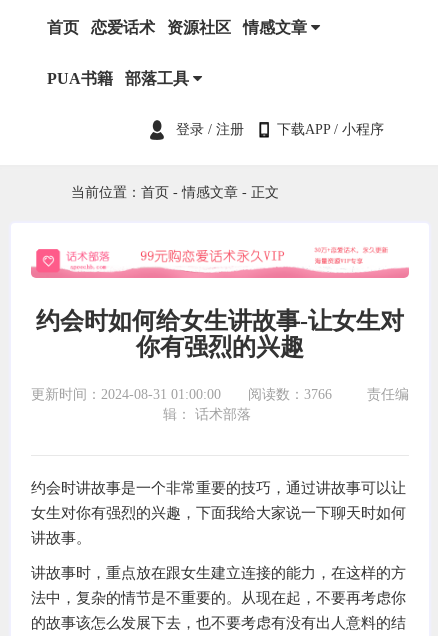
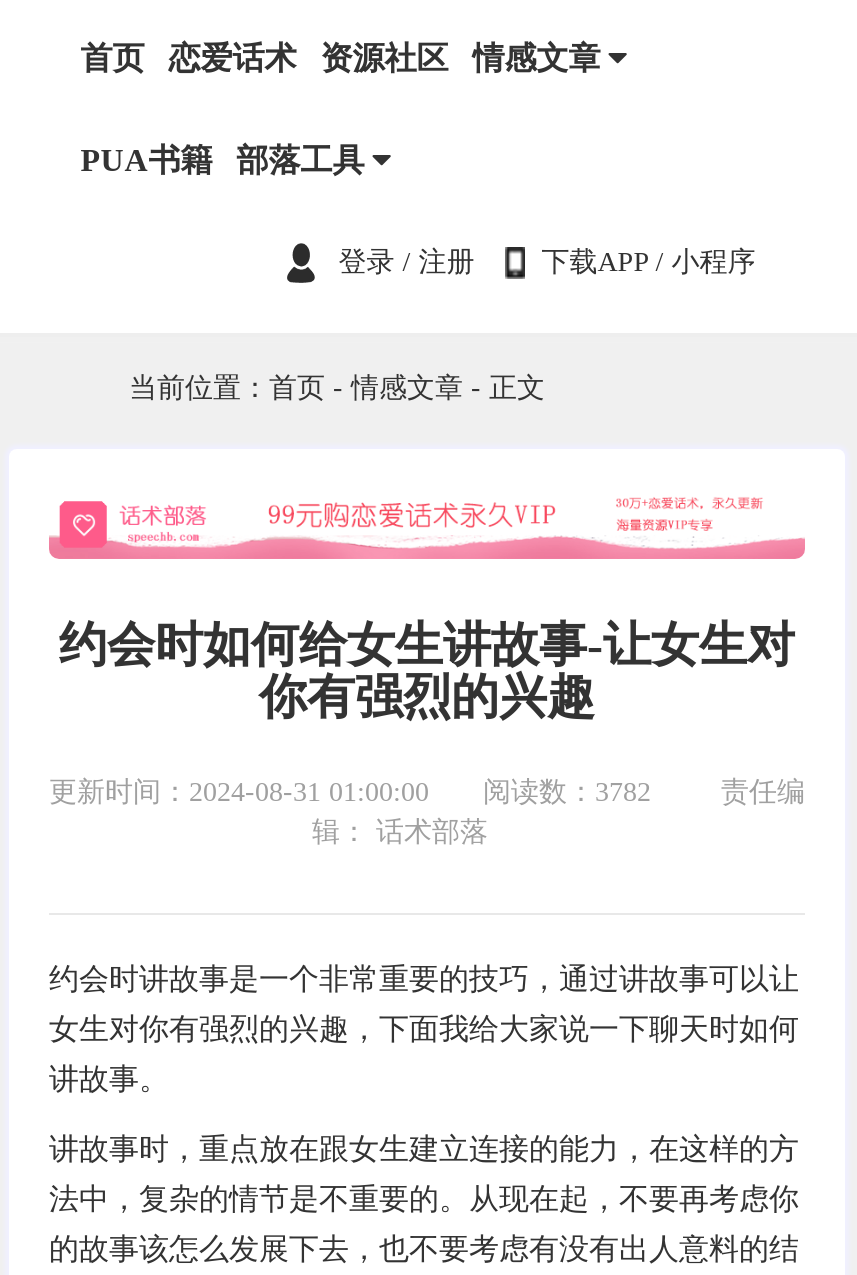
[31,387,409,402] 更新时间：2024-08-31 01:00:00 阅读数：3766 责任编 -> [49,778,805,808] 更新时间：2024-08-31 01:00:00 阅读数：3782 责任编

